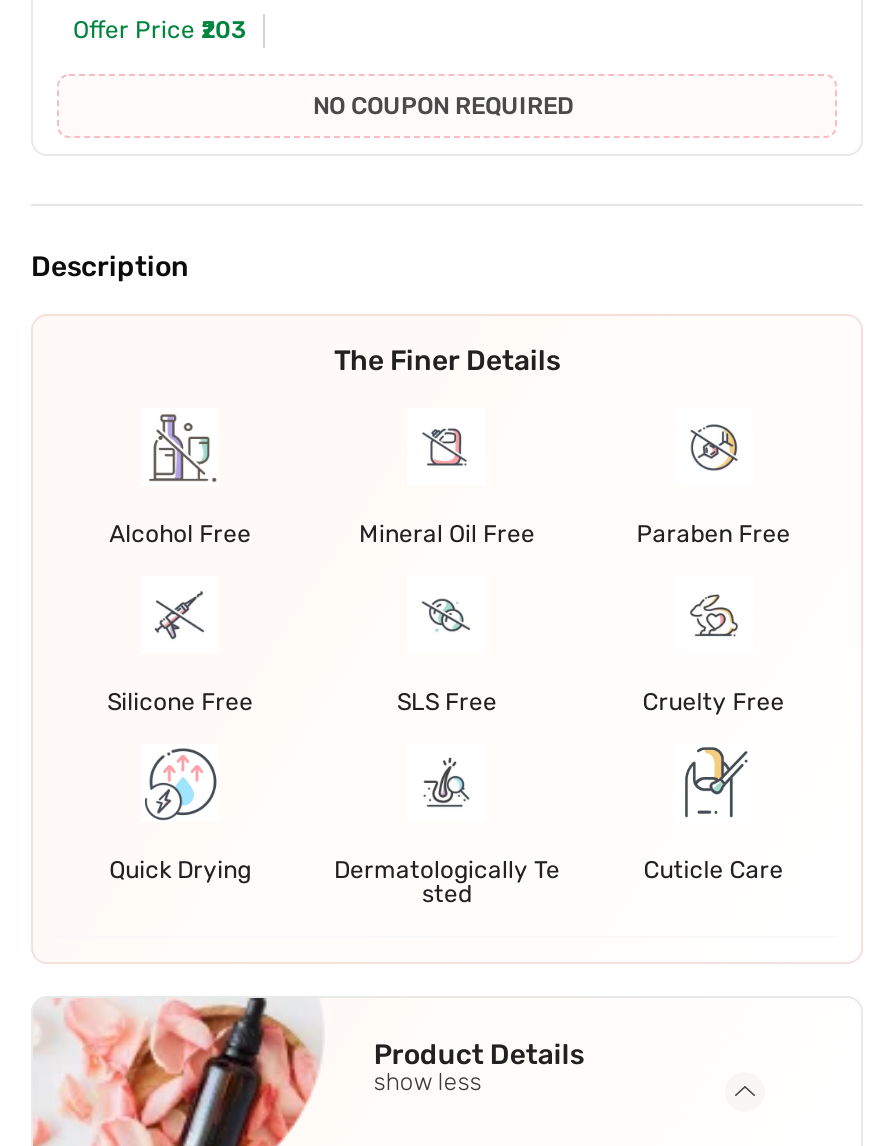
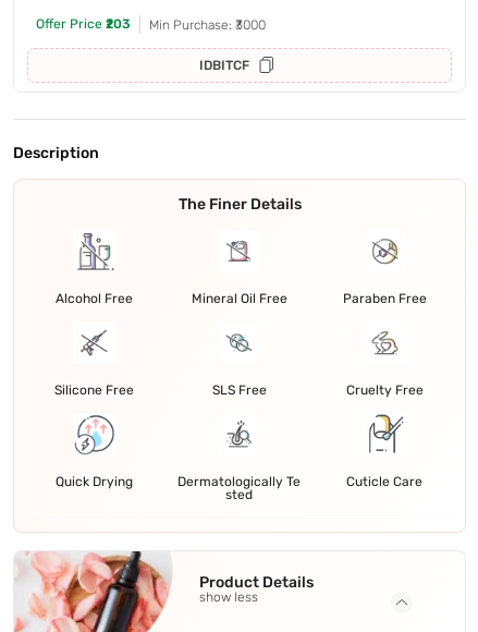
[313,93,573,121] NO COUPON REQUIRED -> [149,17,266,73] Min Purchase: ₹3000 | IDBITCF

